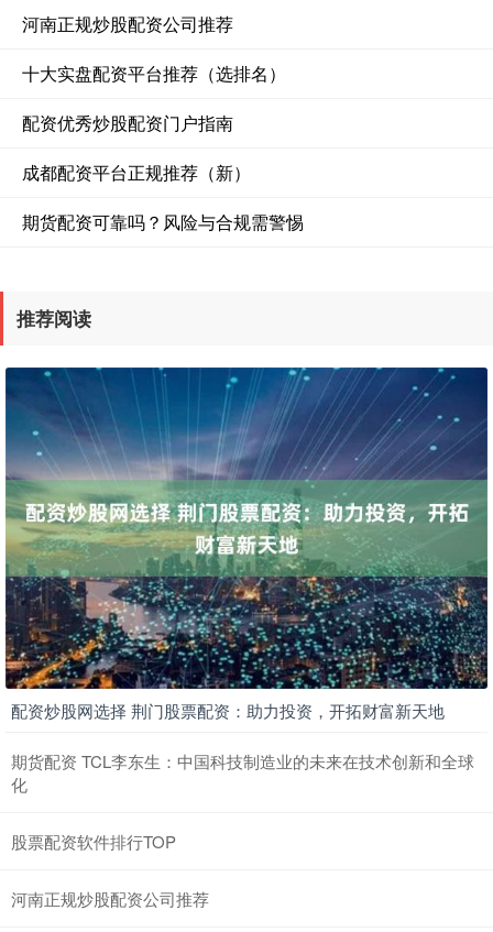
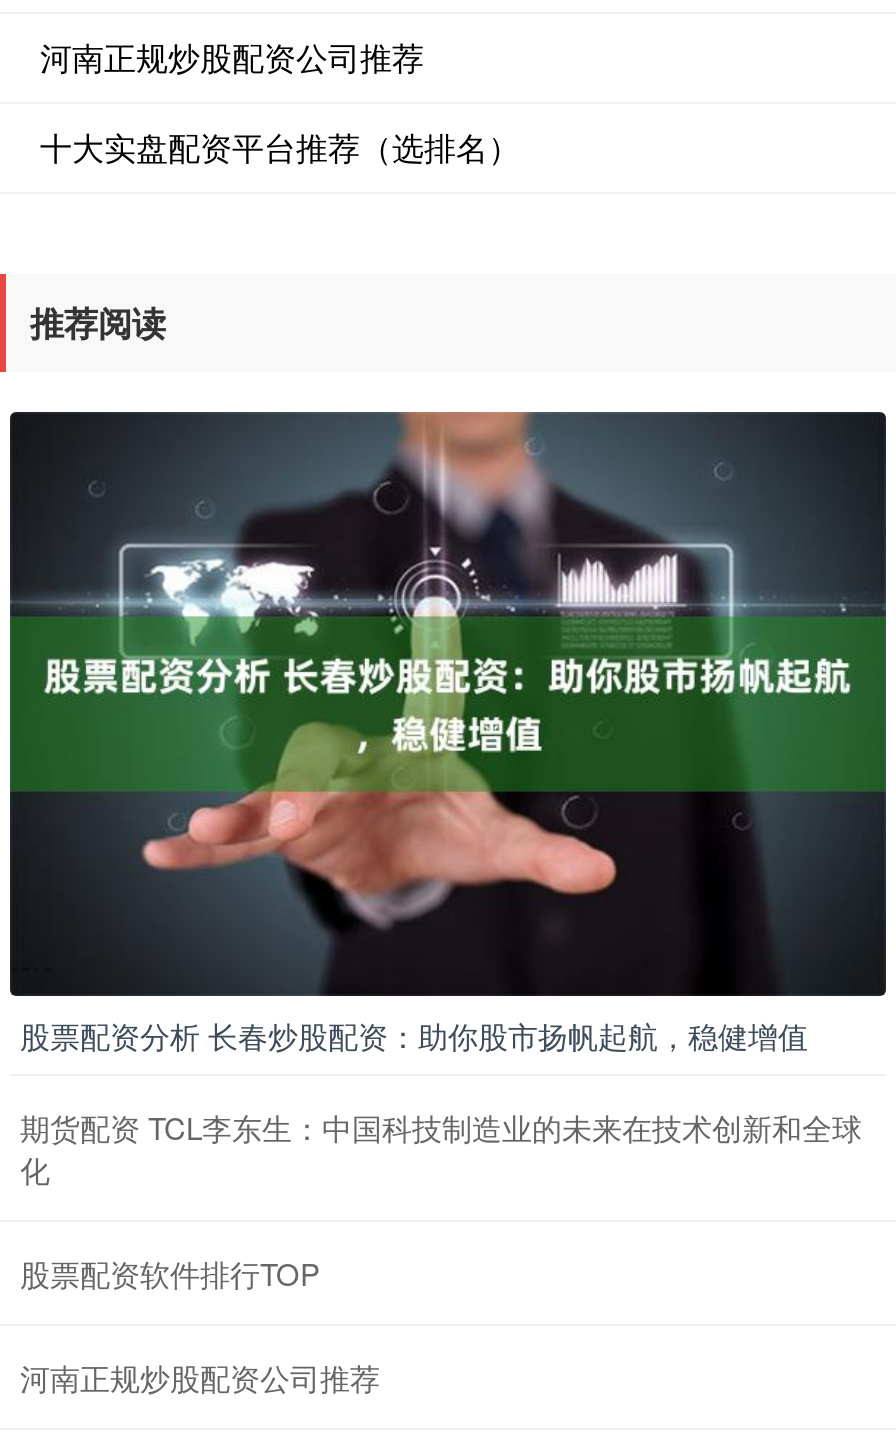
[22,110,304,234] 配资优秀炒股配资门户指南 | 成都配资平台正规推荐（新） | 期货配资可靠吗？风险与合规需警惕 -> none
[4,366,487,722] [image] | 配资炒股网选择 荆门股票配资：助力投资，开拓财富新天地 -> [8,410,886,1056] [image] | 股票配资分析 长春炒股配资：助你股市扬帆起航，稳健增值

